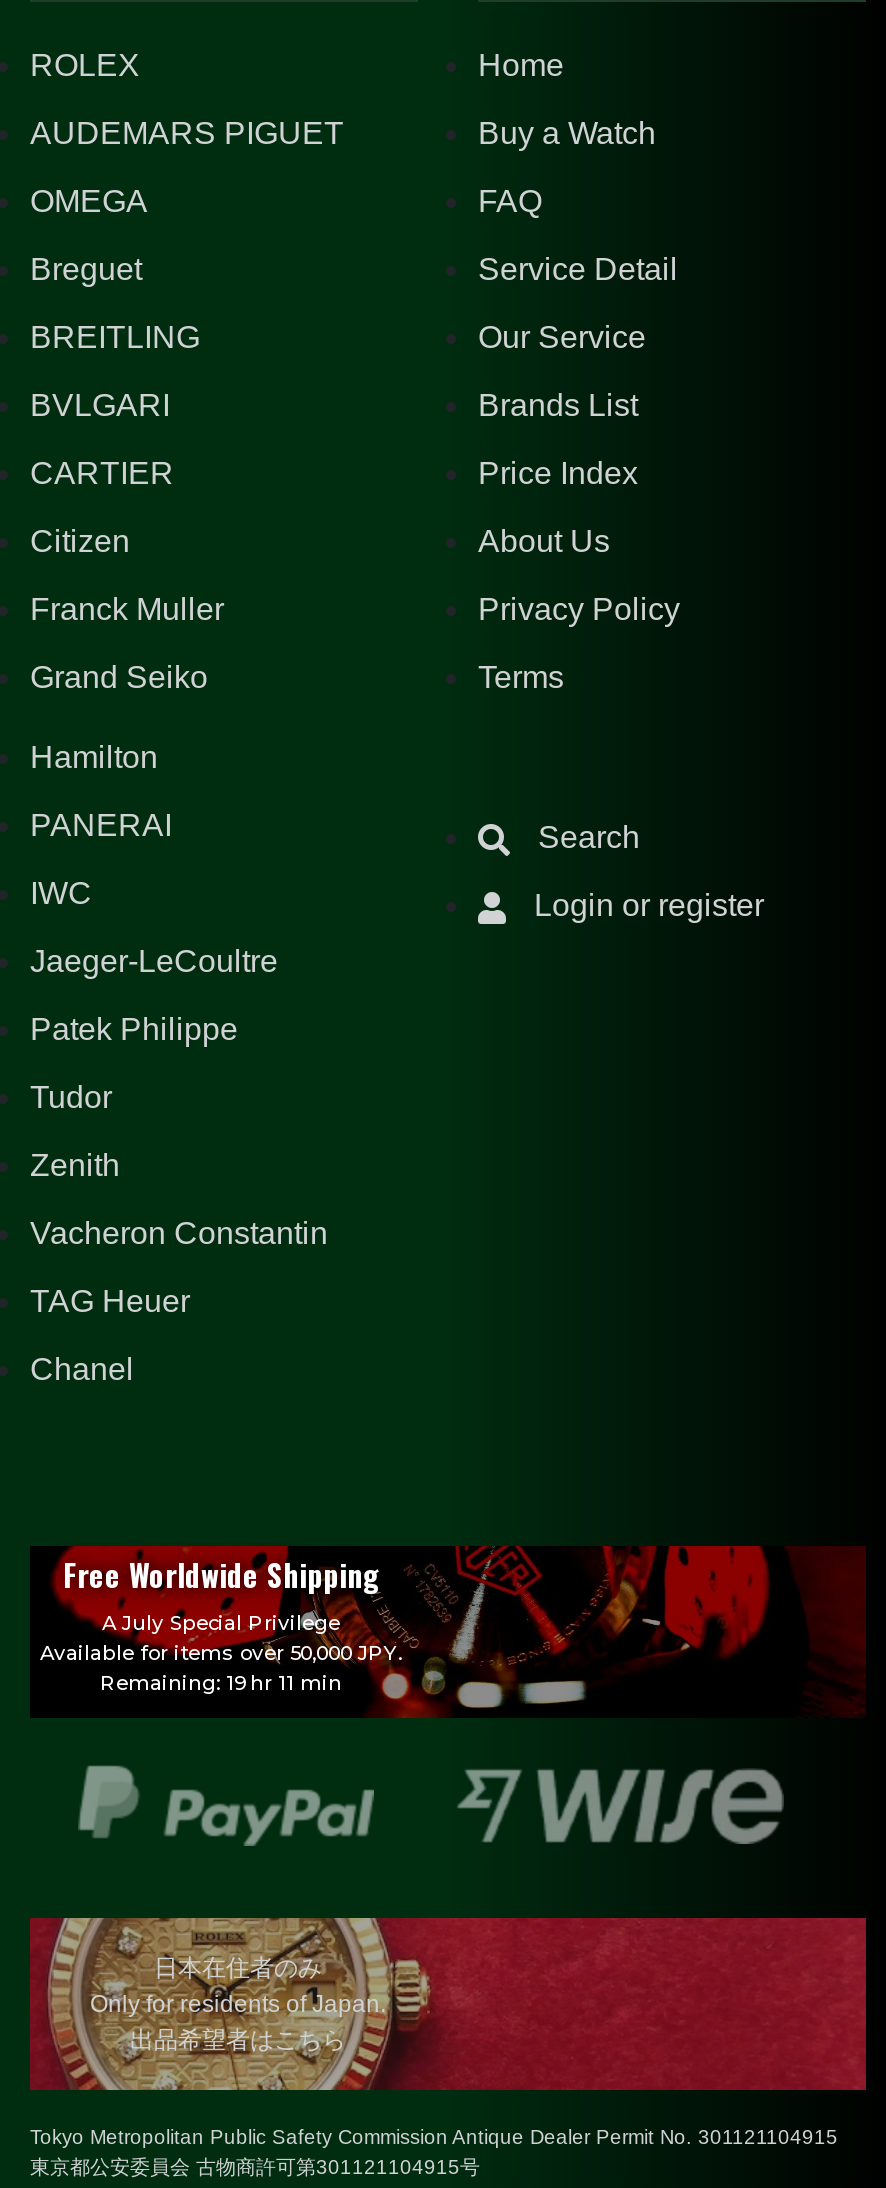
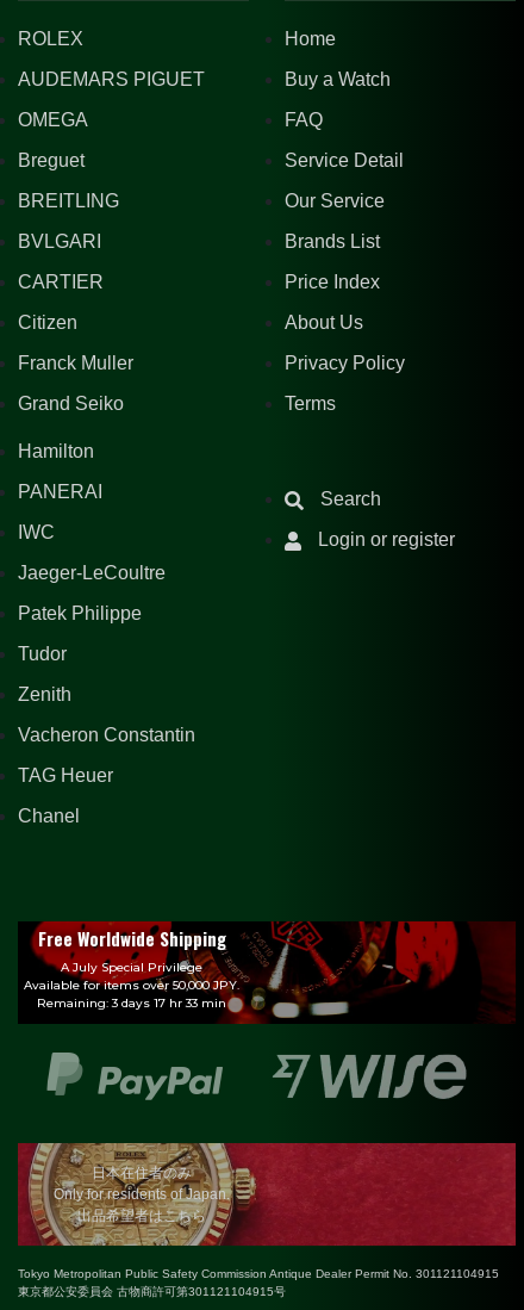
[100,1671,342,1697] Remaining: 19 hr 11 min -> [37,996,226,1011] Remaining: 3 days 17 hr 33 min

